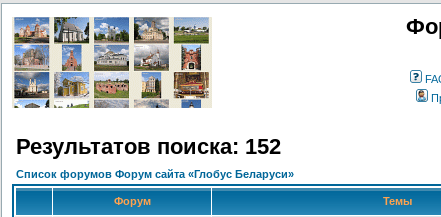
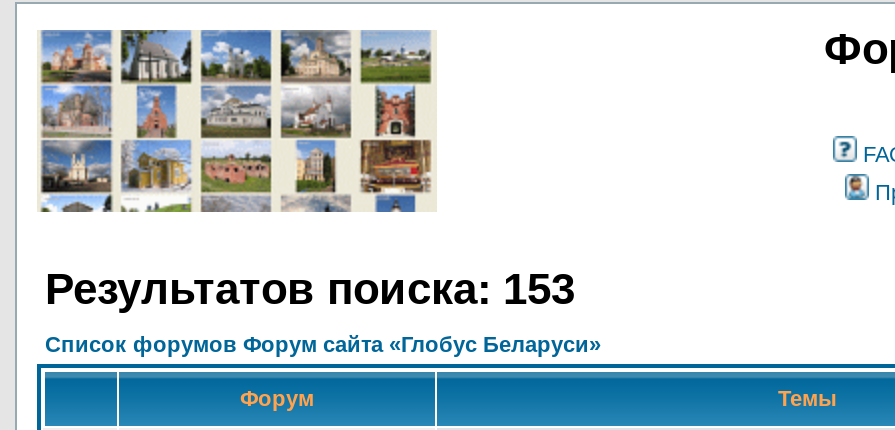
[16,134,281,159] Результатов поиска: 152 -> [45,264,575,314] Результатов поиска: 153

